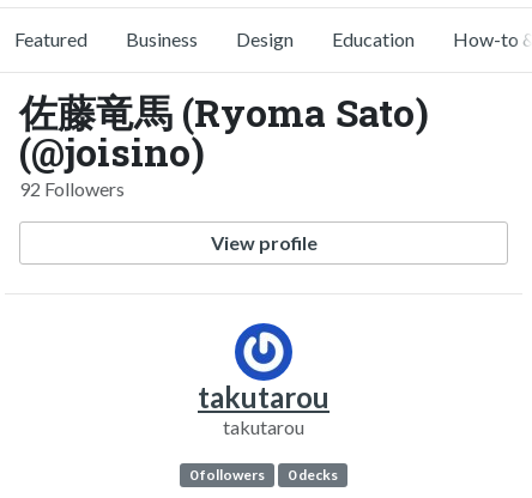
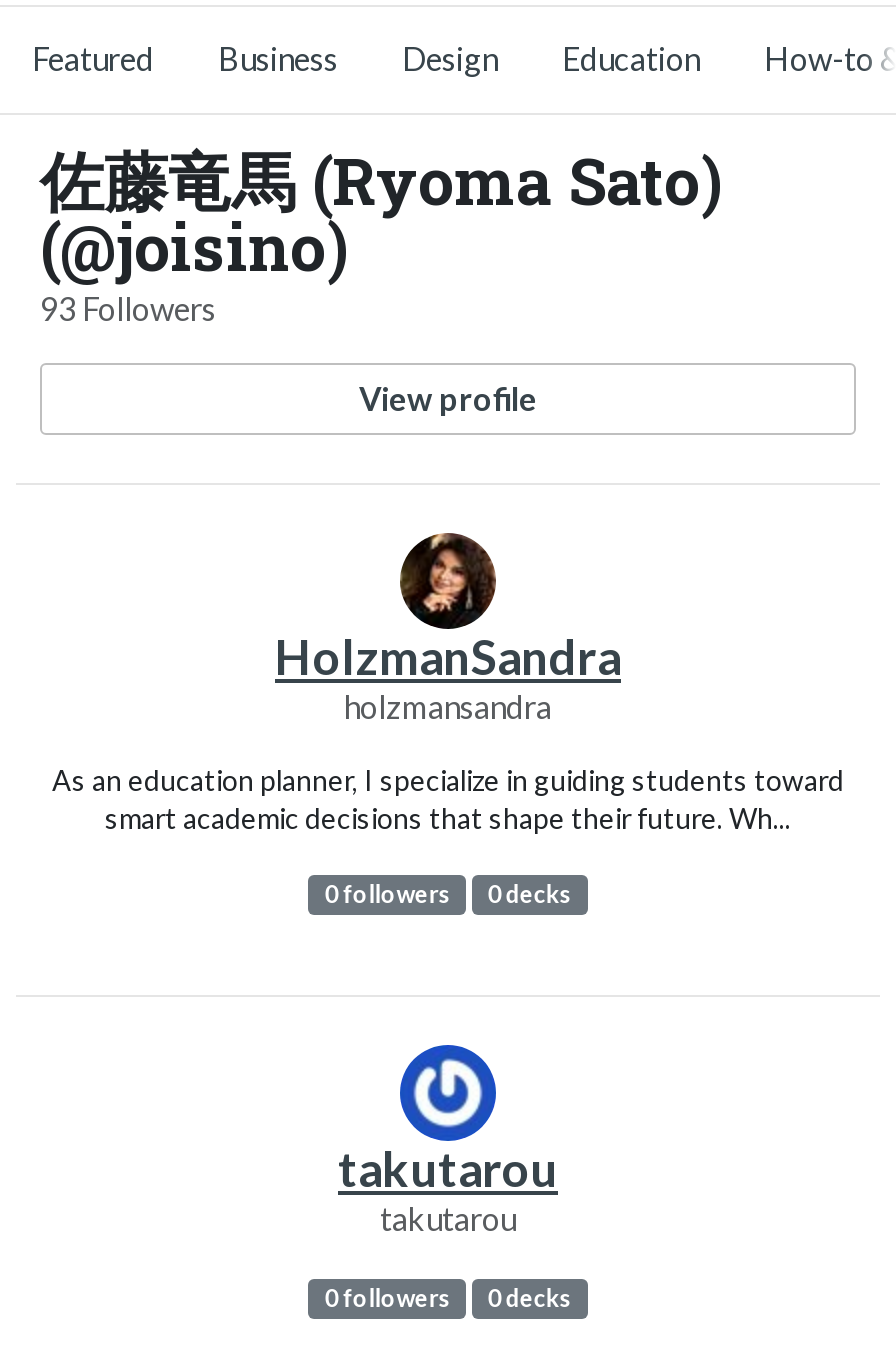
[19,177,125,200] 92 Followers -> [40,289,216,327] 93 Followers
none -> [52,531,844,909] [image] | HolzmanSandra | holzmansandra | As an education planner, I specialize in guiding students toward | smart academic decisions that shape their future. Wh... | 0 followers | 0 decks

